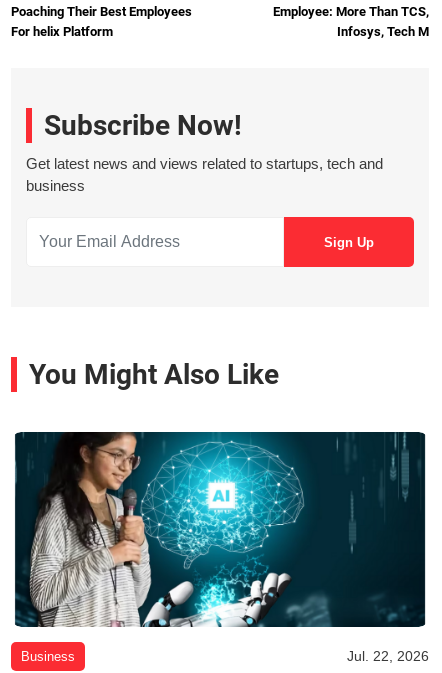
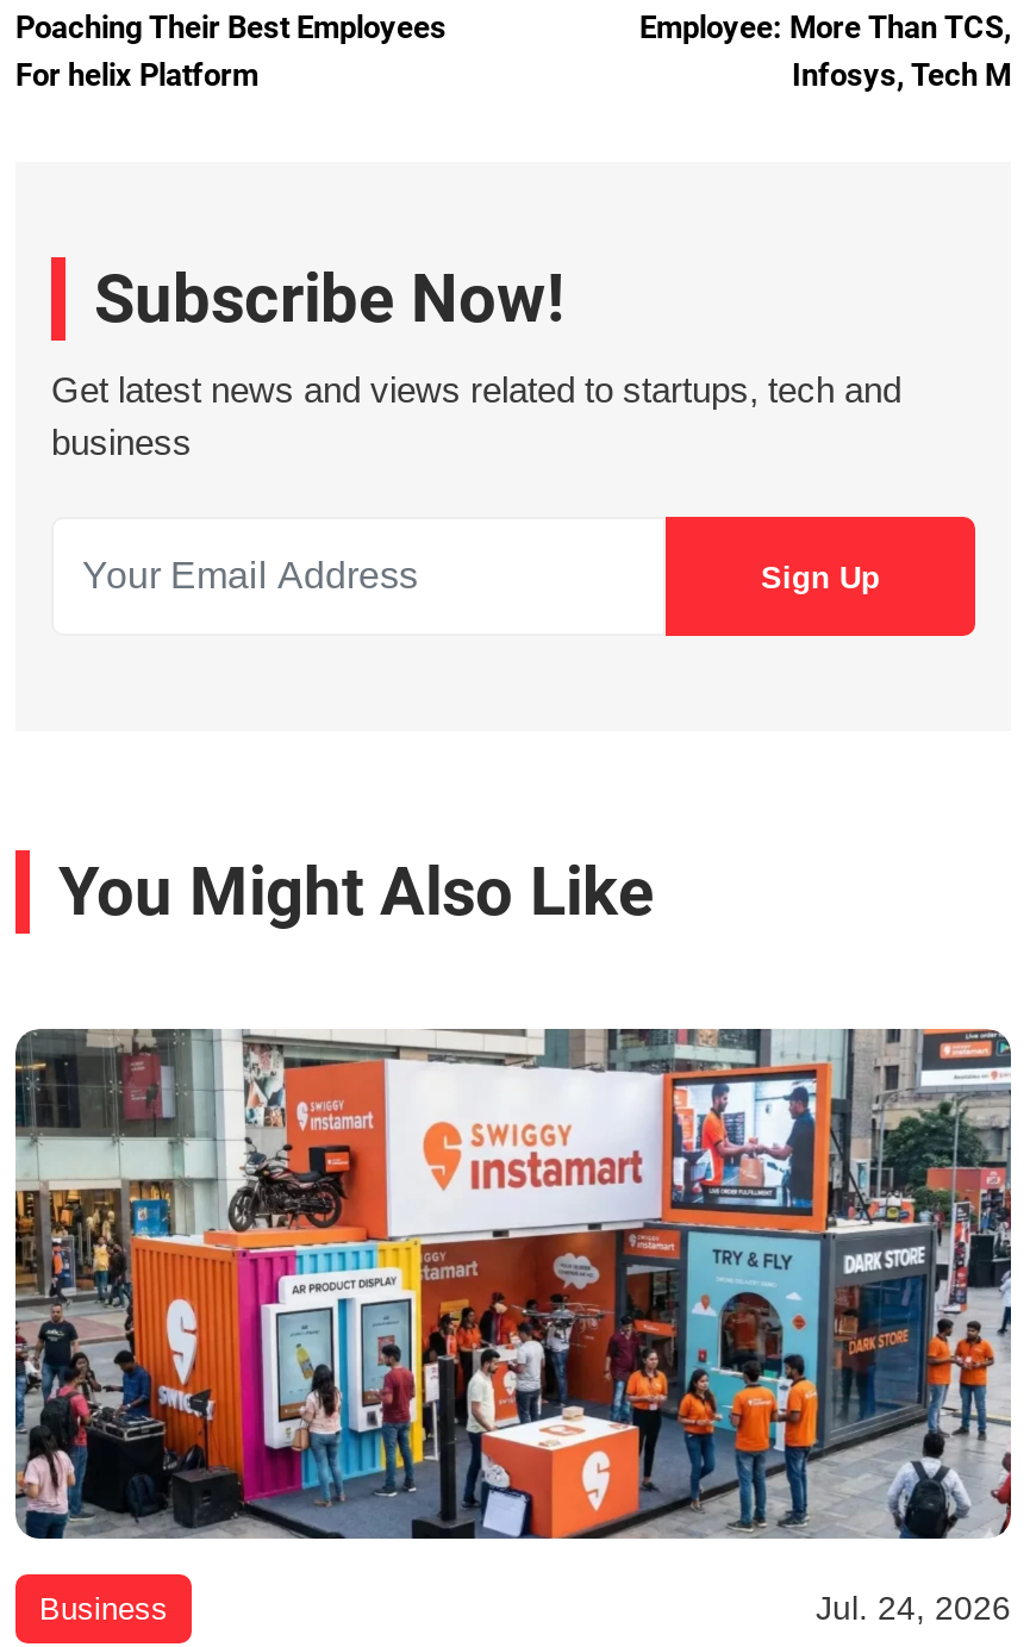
[11,431,429,663] [image] | Jul. 22, 2026 -> [13,1027,1013,1626] [image] | Jul. 24, 2026

